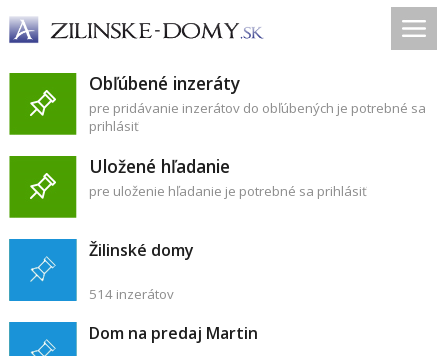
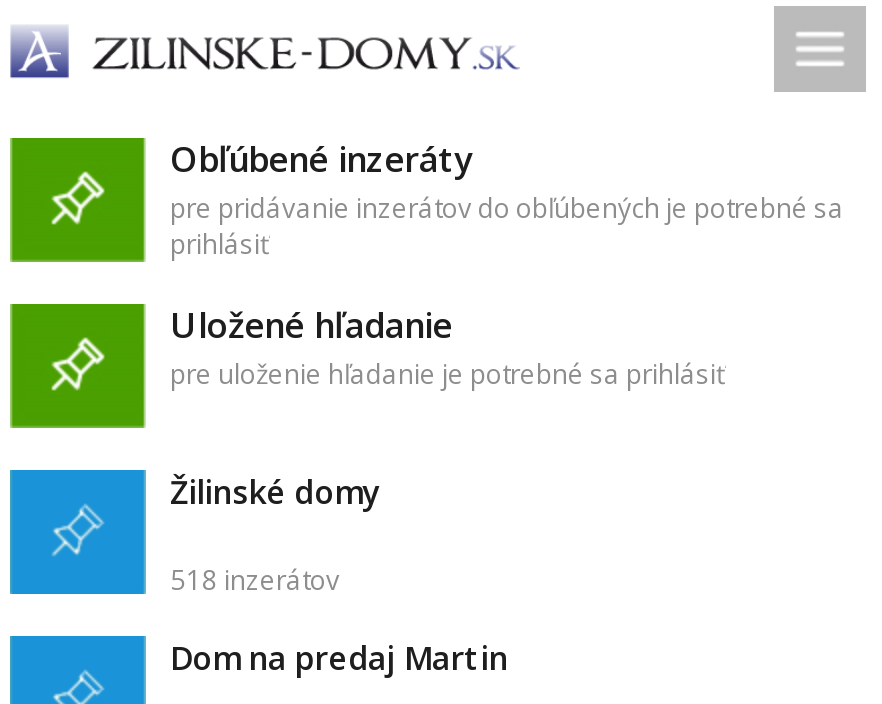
[89,285,174,303] 514 inzerátov -> [170,562,340,598] 518 inzerátov

